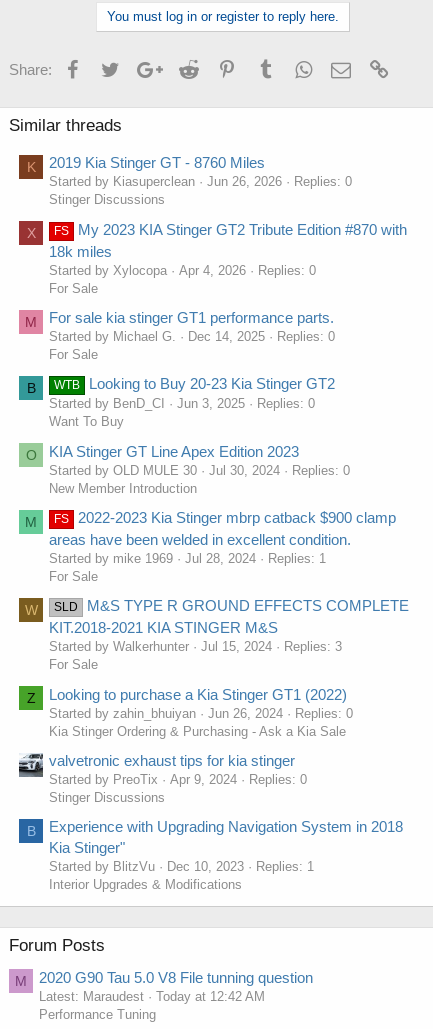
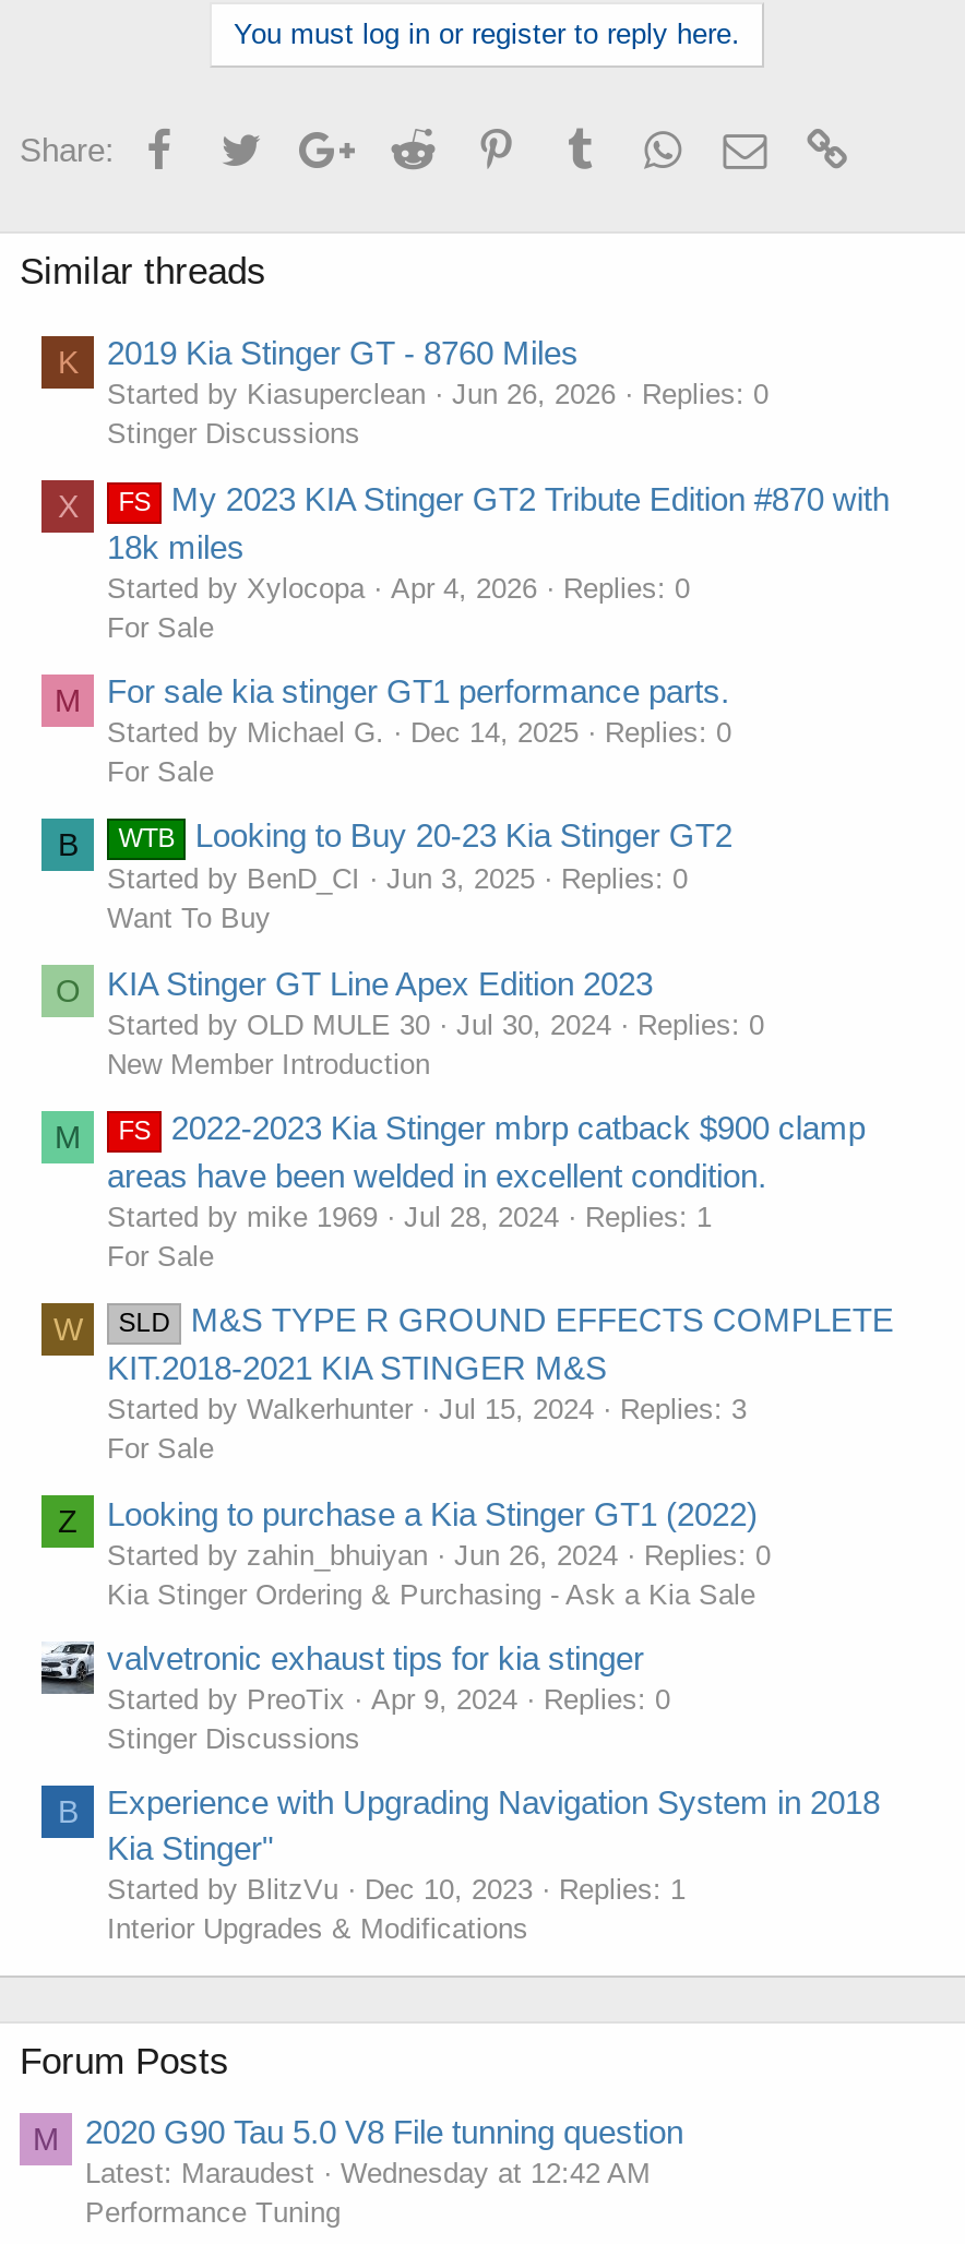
[156,988,265,1003] Today at 12:42 AM -> [341,2156,651,2188] Wednesday at 12:42 AM

